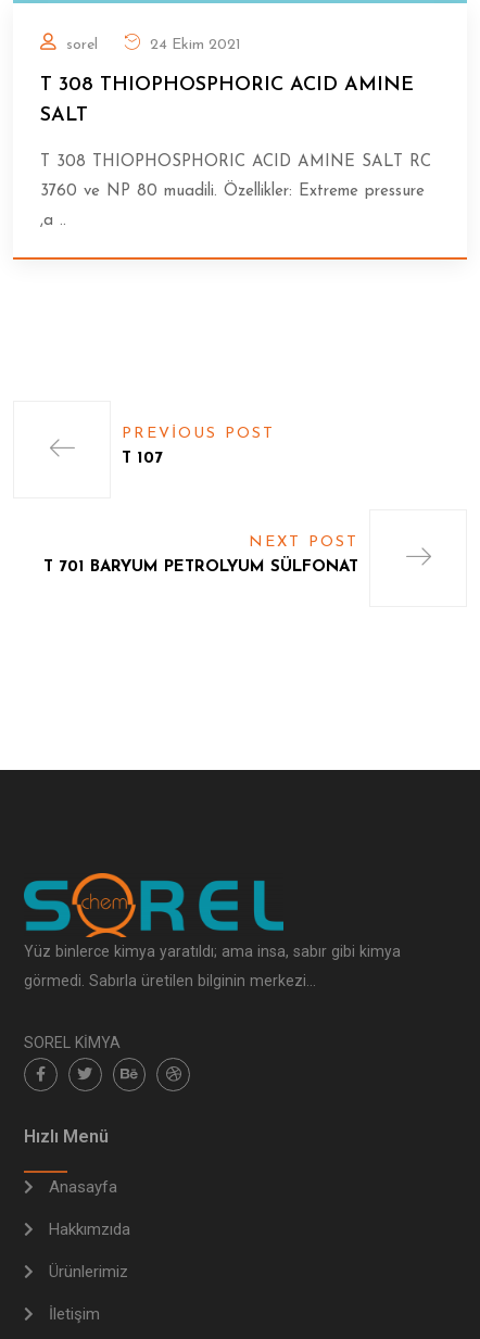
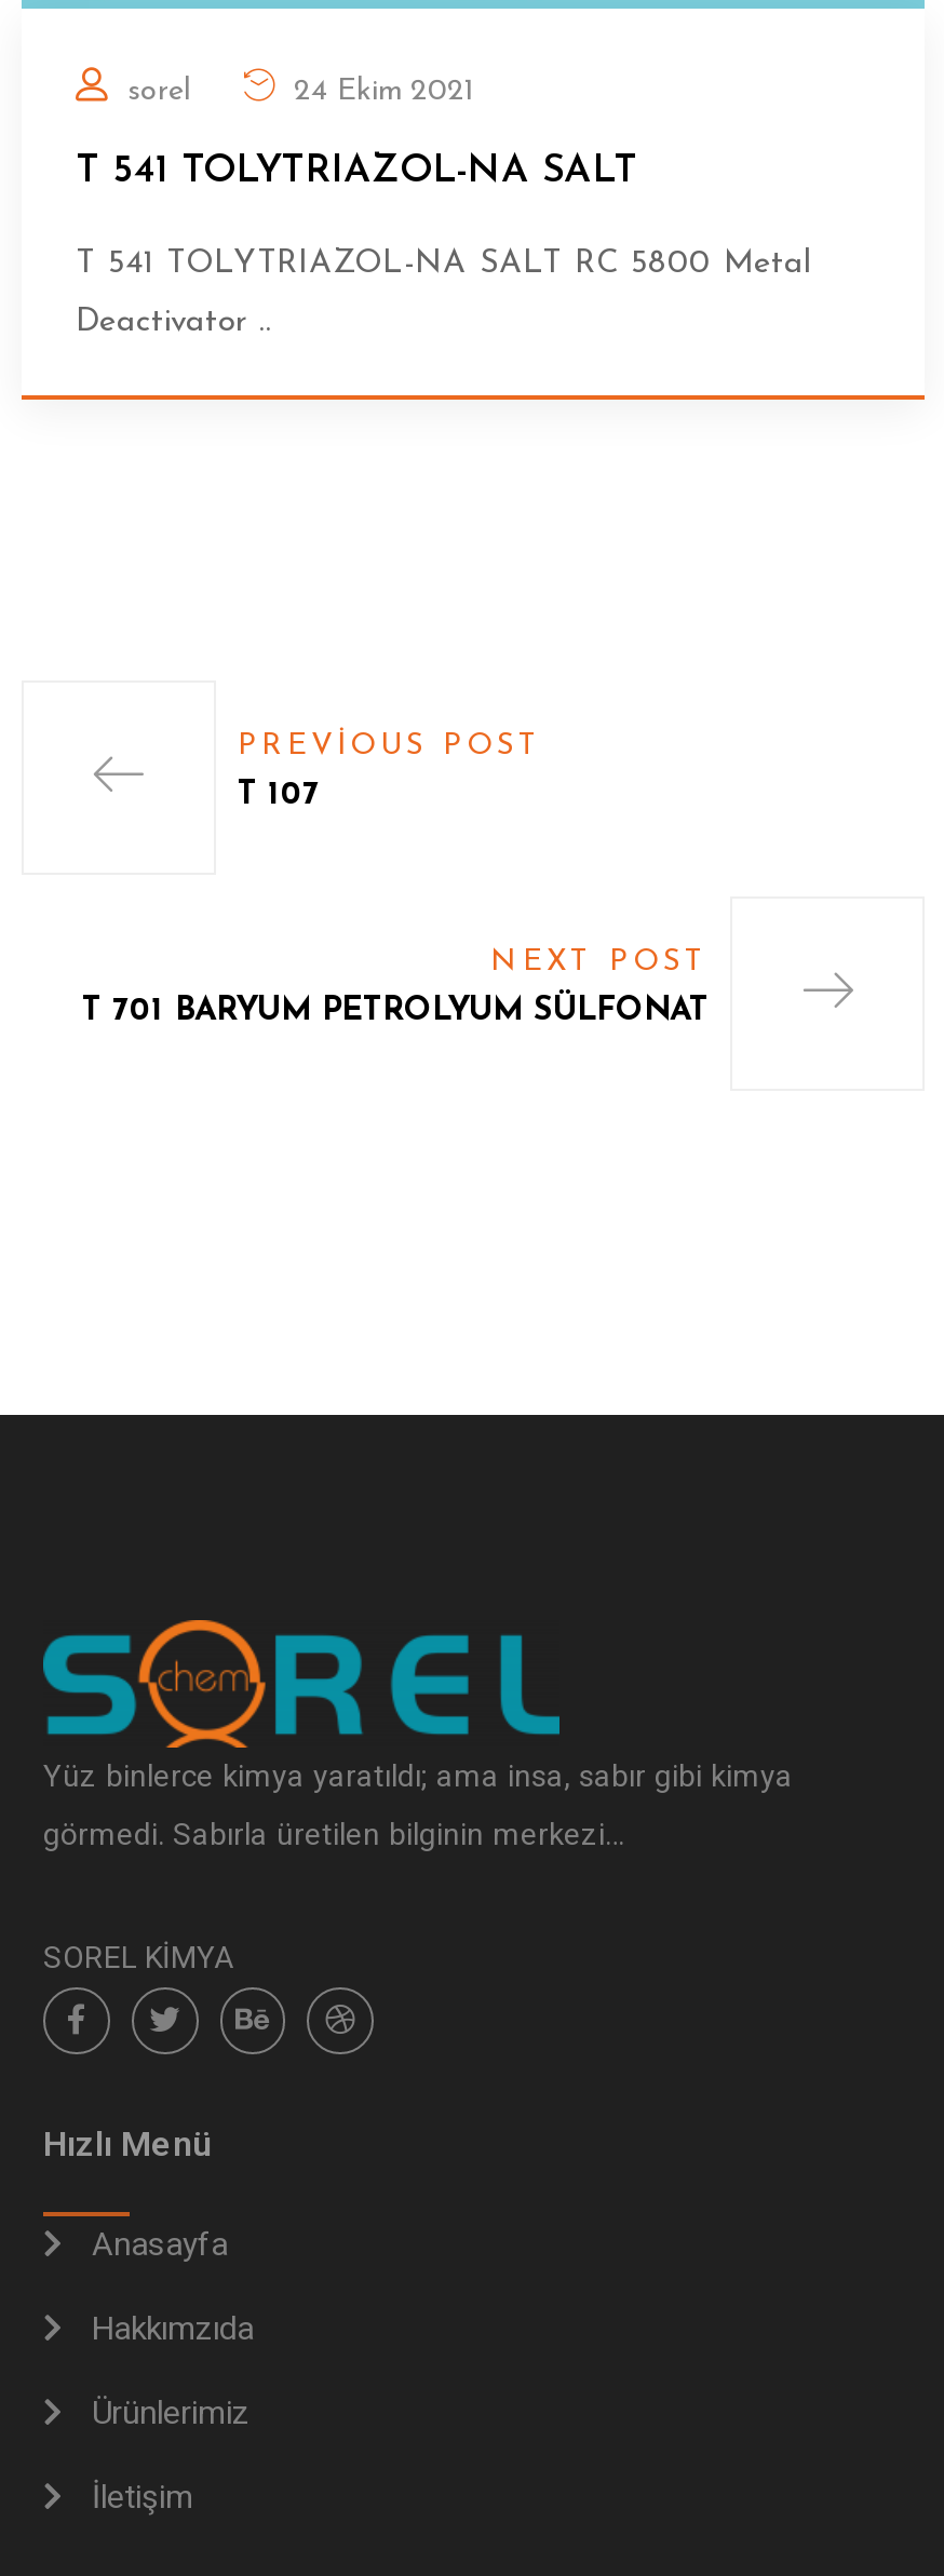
[40,75,431,229] T 308 THIOPHOSPHORIC ACID AMINE | SALT | T 308 THIOPHOSPHORIC ACID AMINE SALT RC | 3760 ve NP 80 muadili. Özellikler: Extreme pressure | ,a .. -> [76,152,810,340] T 541 TOLYTRIAZOL-NA SALT | T 541 TOLYTRIAZOL-NA SALT RC 5800 Metal | Deactivator ..

